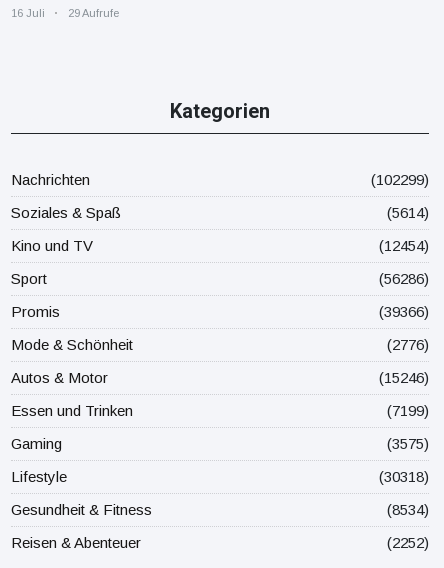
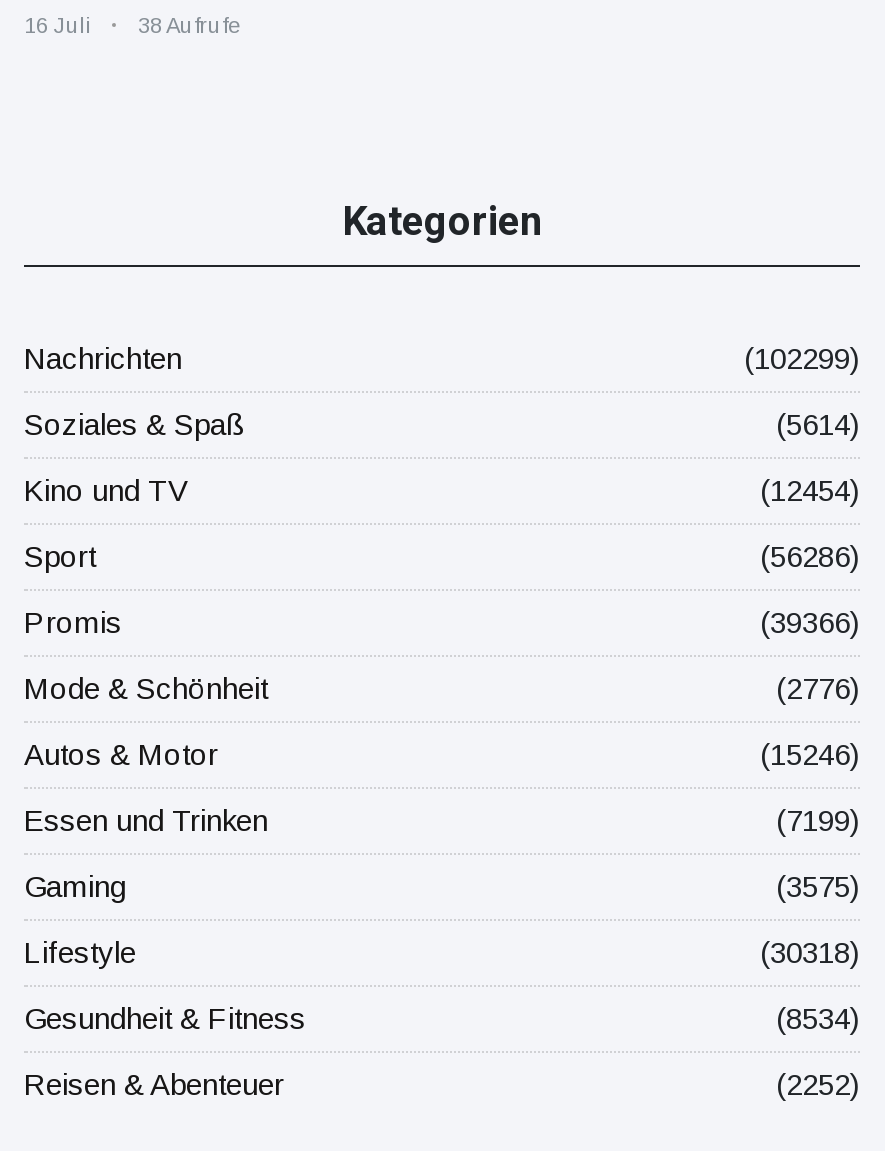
[11,7,119,19] 16 Juli 29 Aufrufe -> [24,12,240,36] 16 Juli 38 Aufrufe

